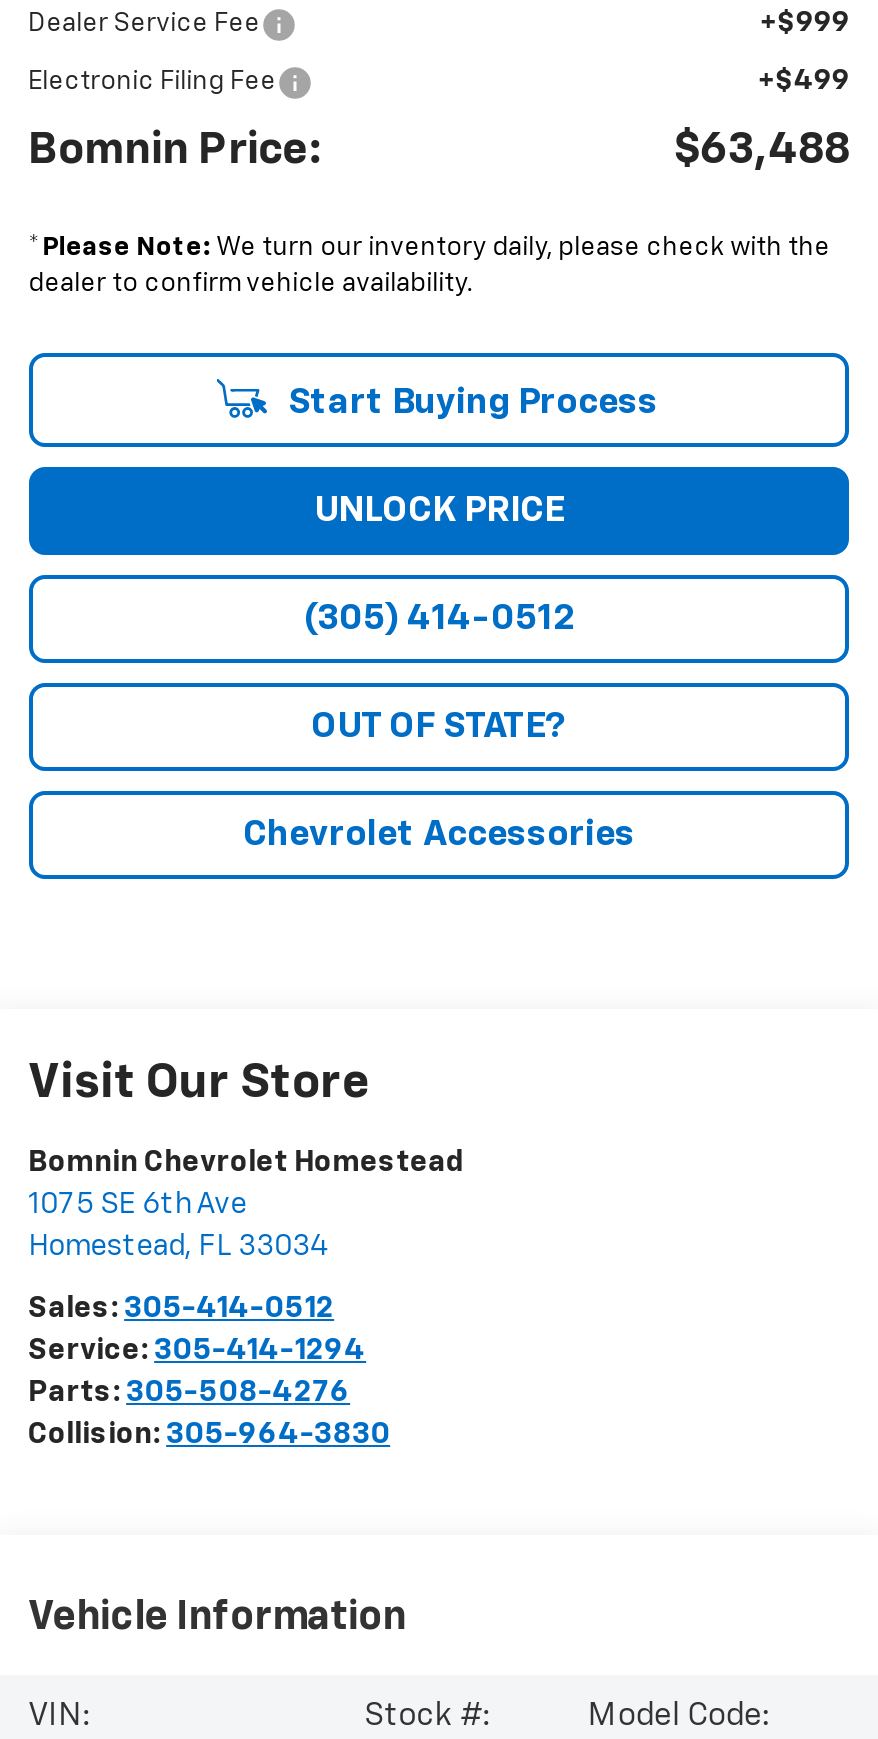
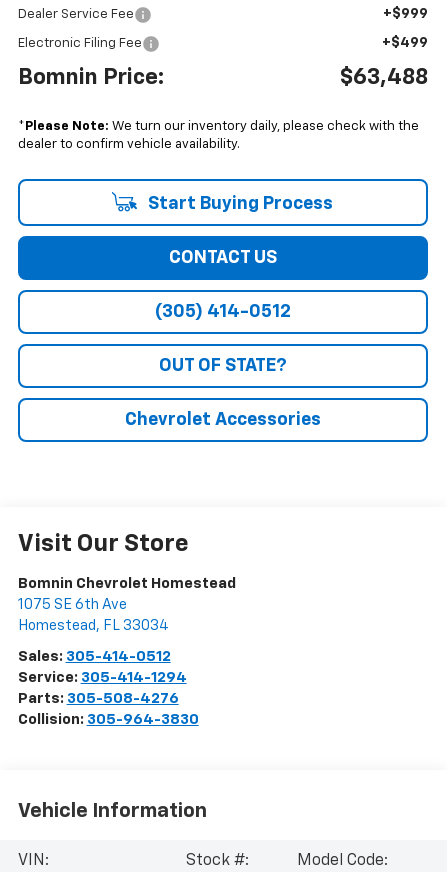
[314,494,564,530] UNLOCK PRICE -> [169,249,277,267] CONTACT US

